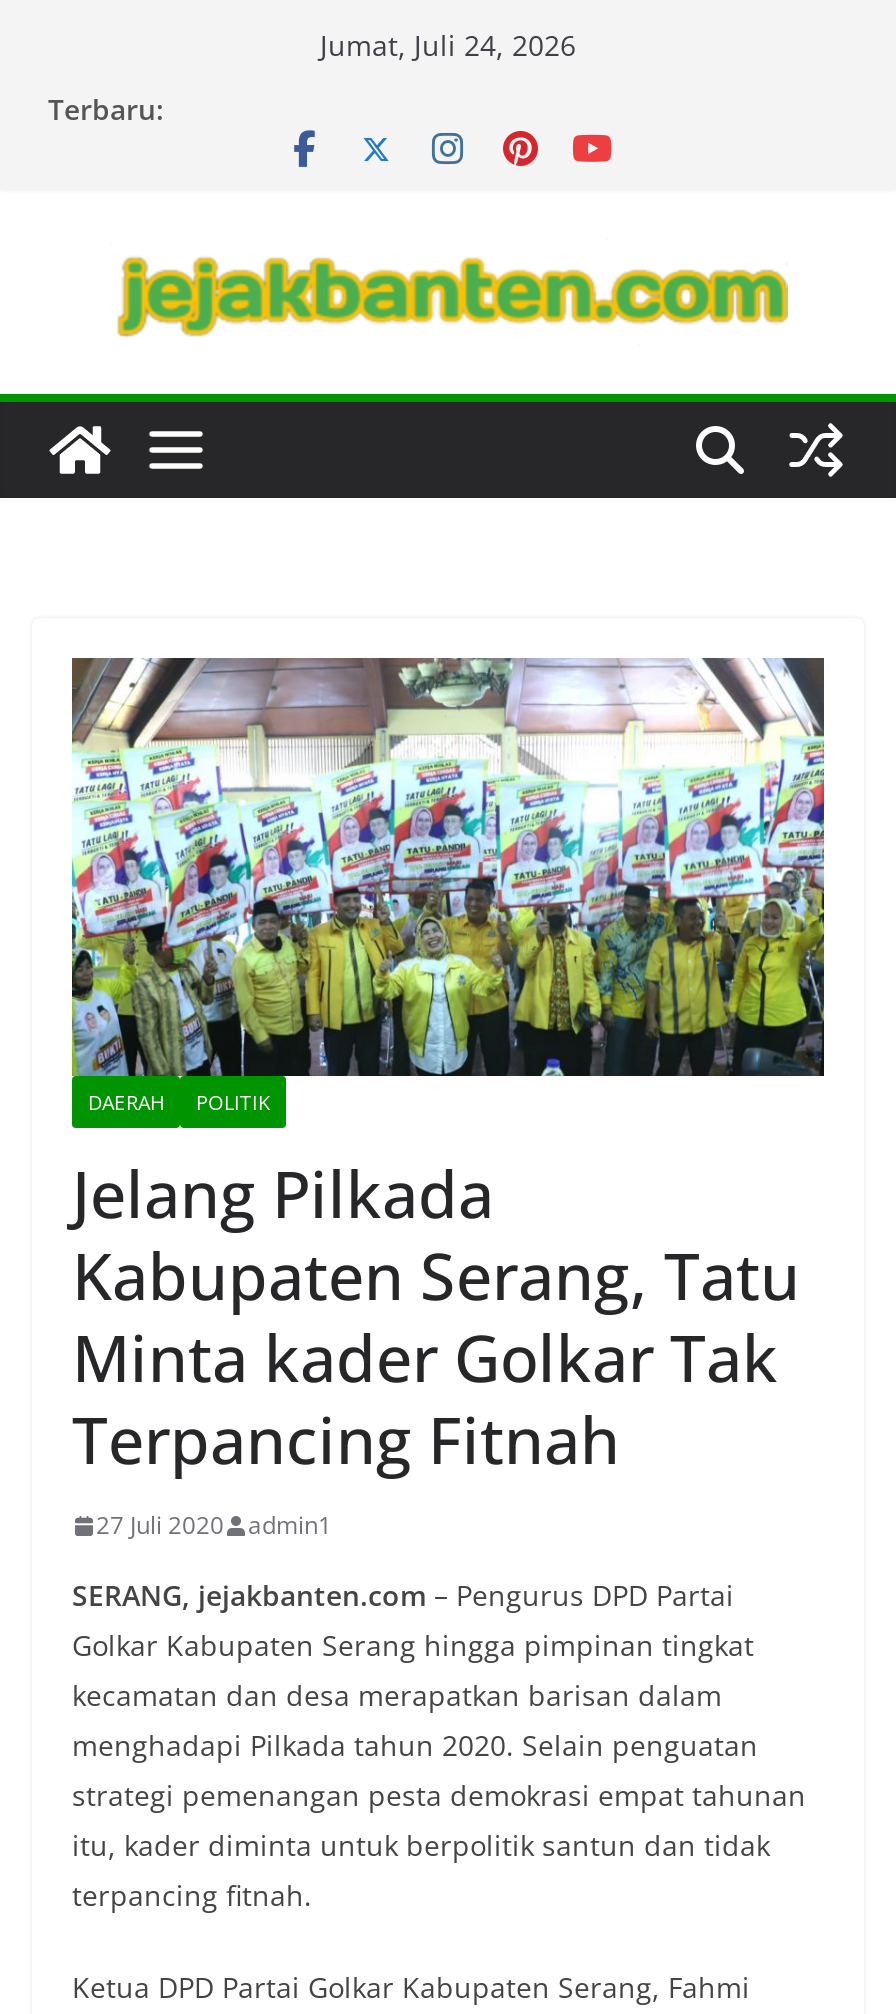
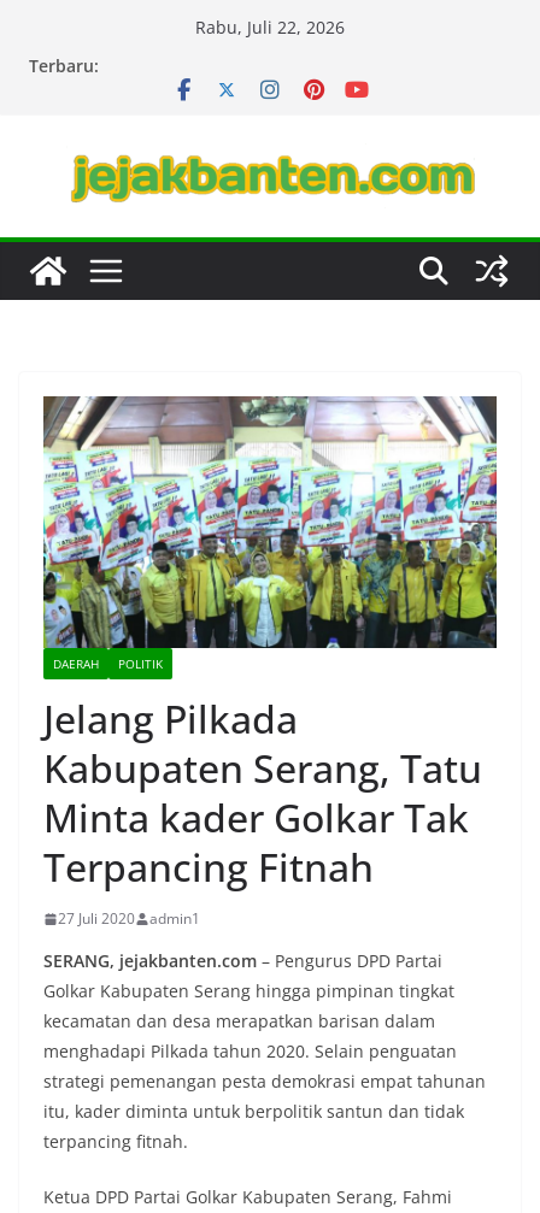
[320,26,576,64] Jumat, Juli 24, 2026 -> [195,16,345,39] Rabu, Juli 22, 2026

